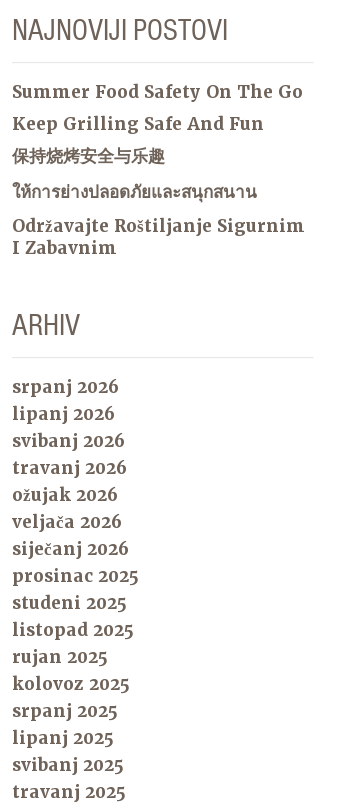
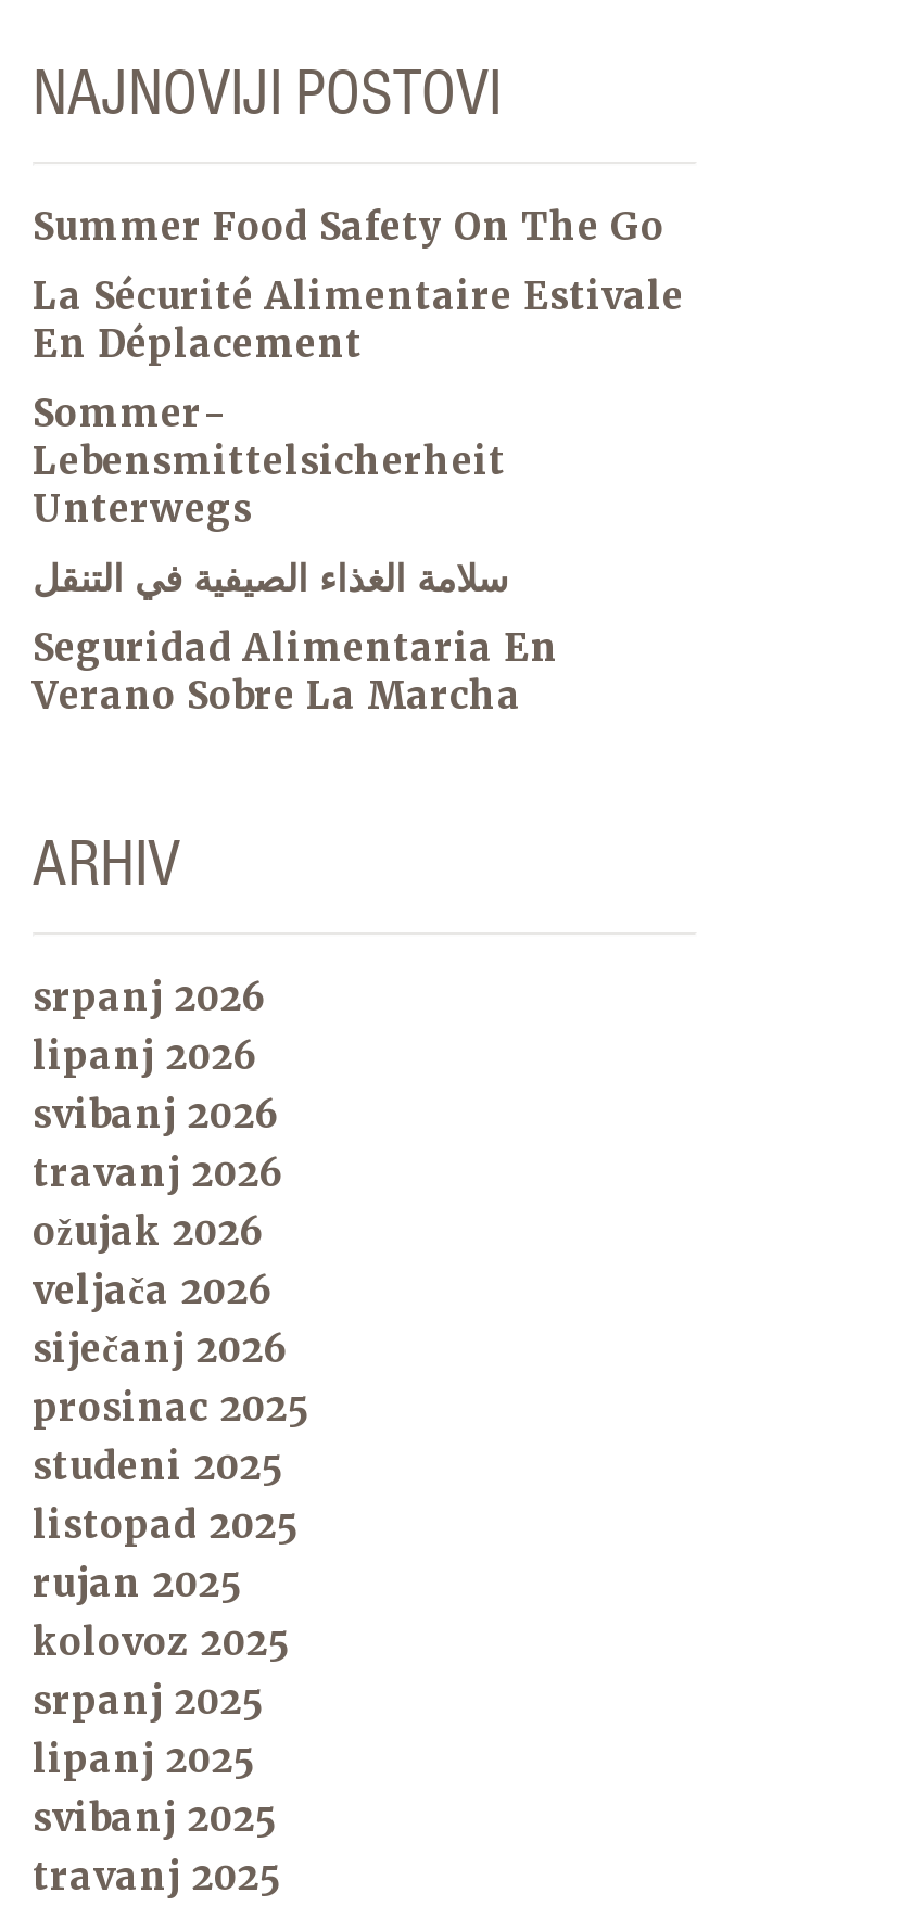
[12,113,264,135] Keep Grilling Safe And Fun -> [33,271,684,366] La Sécurité Alimentaire Estivale | En Déplacement
[12,145,165,167] 保持烧烤安全与乐趣 -> [33,388,506,531] Sommer- | Lebensmittelsicherheit | Unterwegs
[12,181,257,203] ให้การย่างปลอดภัยและสนุกสนาน -> [33,553,508,601] سلامة الغذاء الصيفية في التنقل
[12,215,305,259] Održavajte Roštiljanje Sigurnim | I Zabavnim -> [33,623,558,718] Seguridad Alimentaria En | Verano Sobre La Marcha

